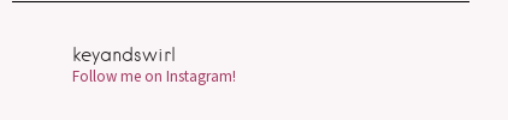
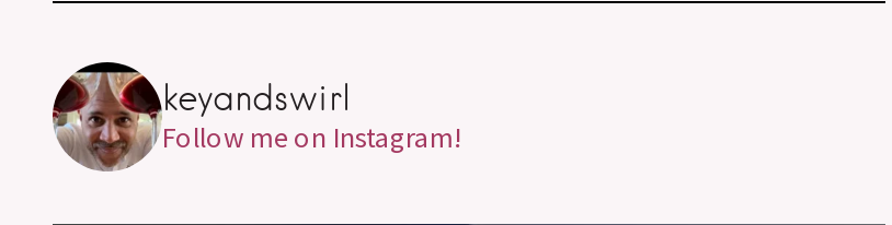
none -> [50,59,156,173] [image]

